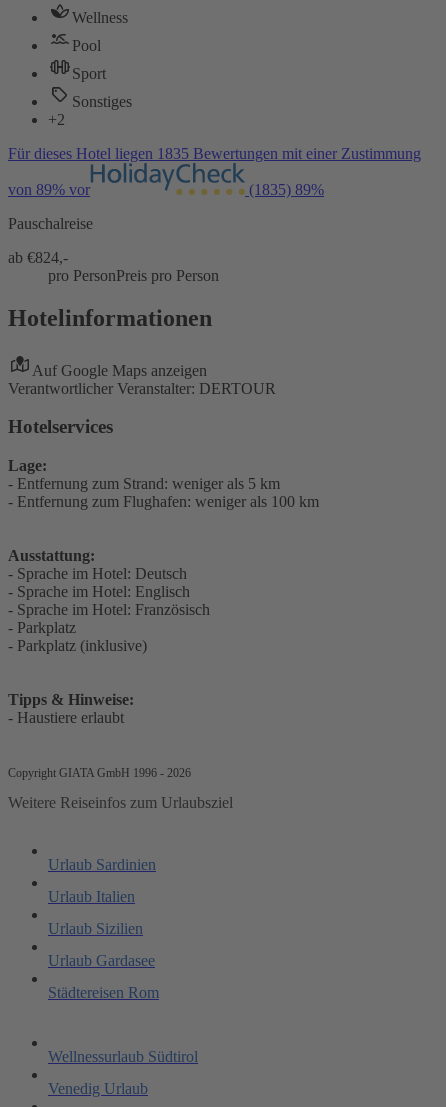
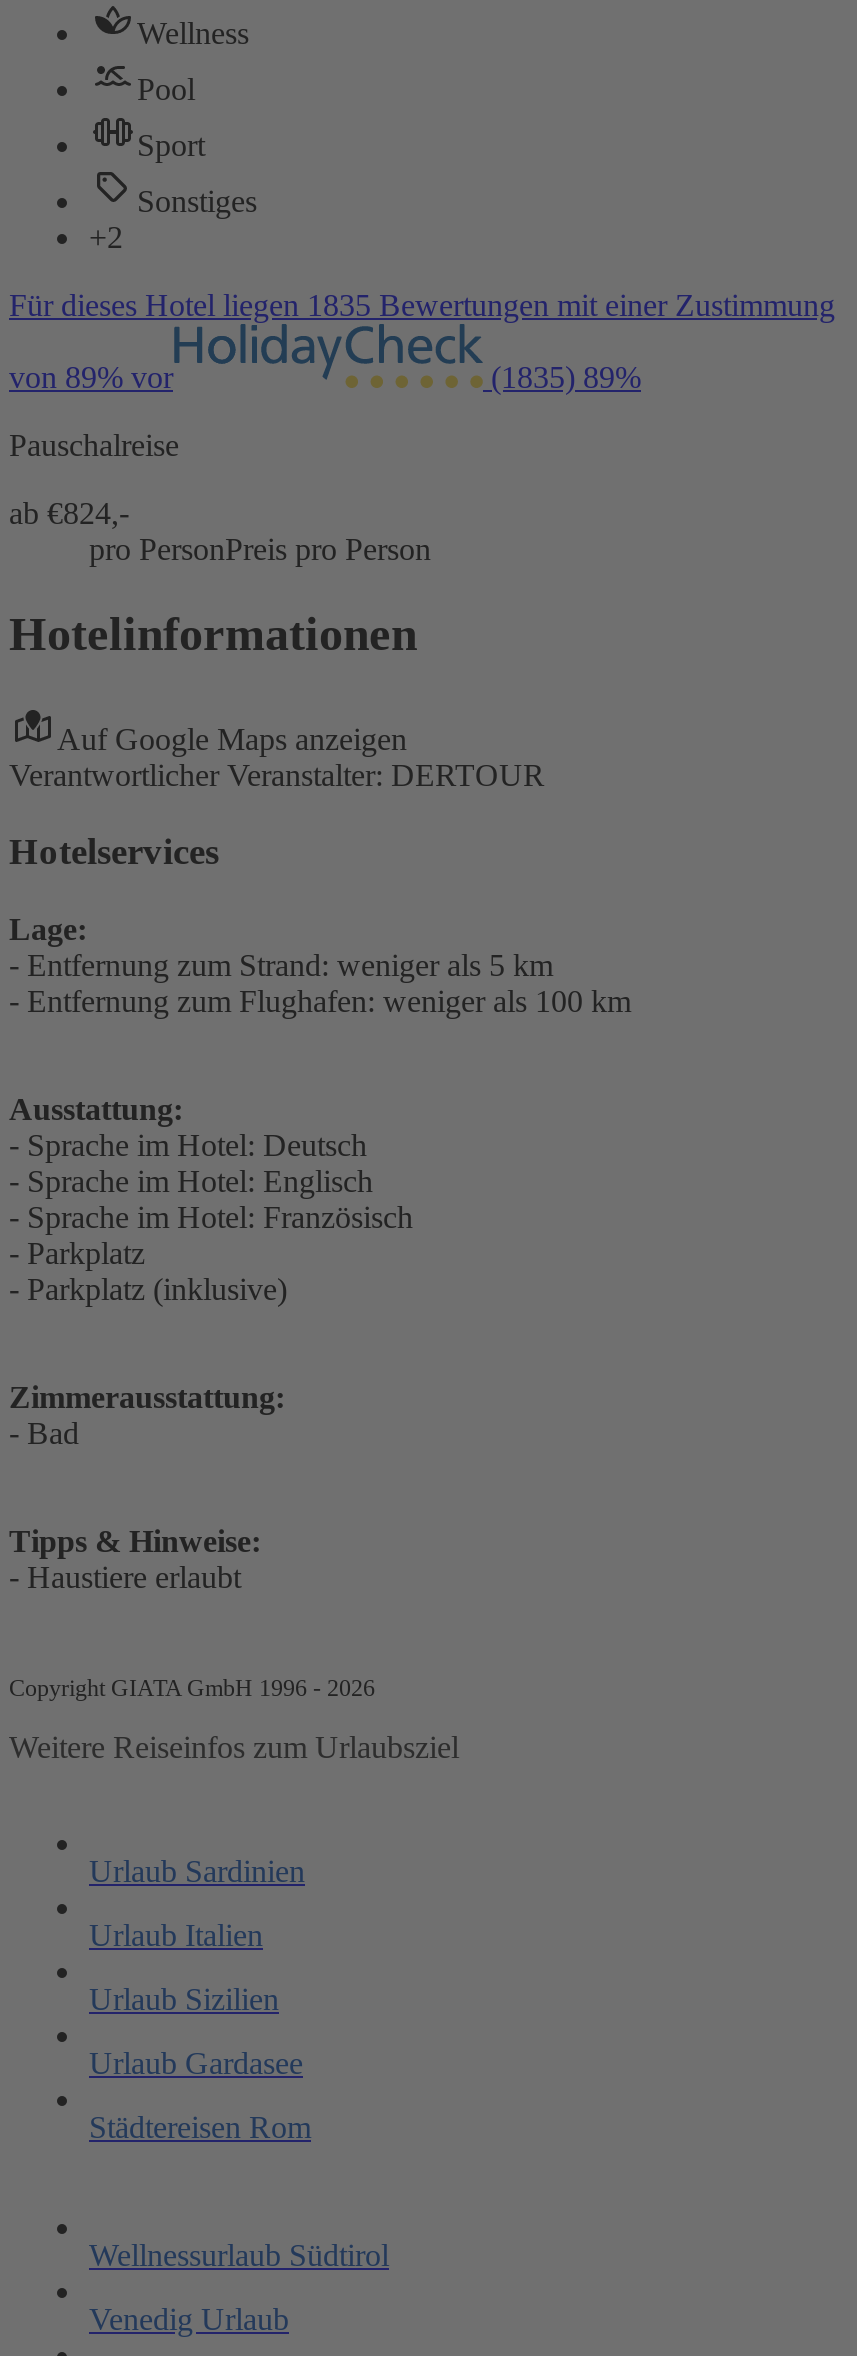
none -> [9,1380,285,1450] Zimmerausstattung: | - Bad

